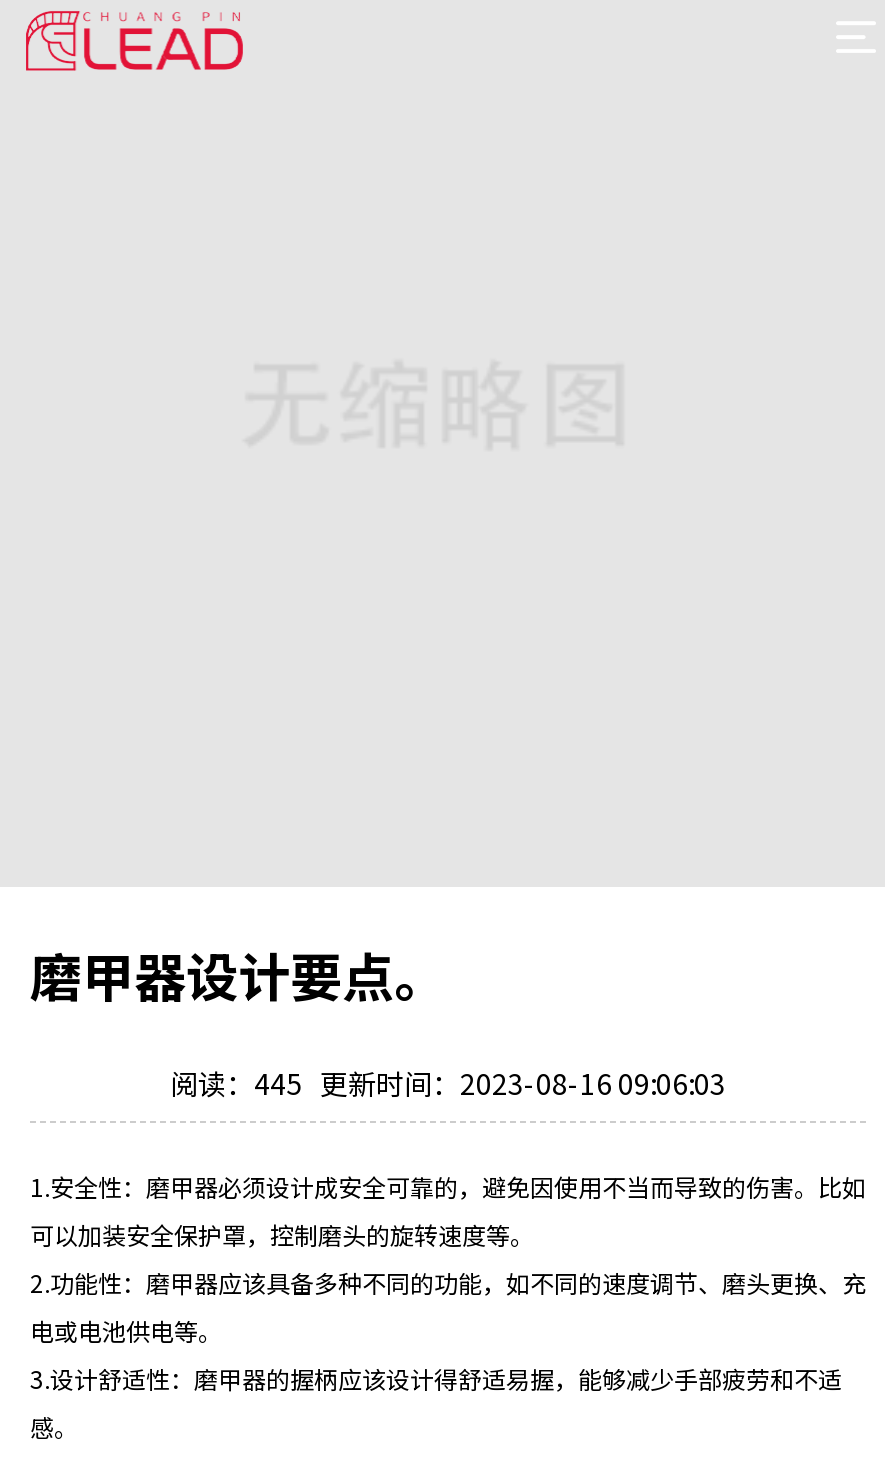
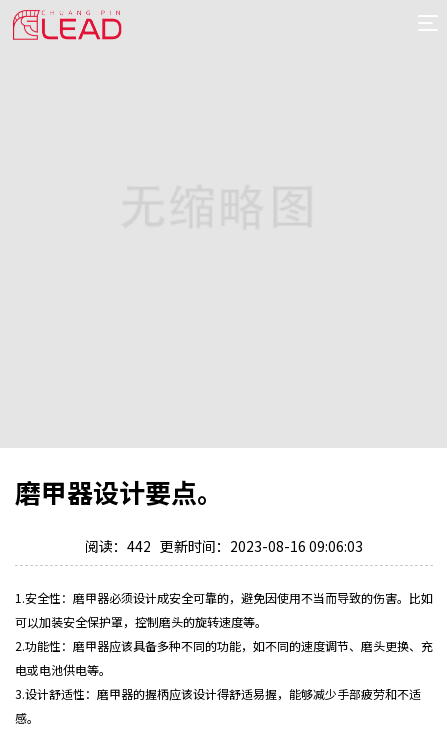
[170,1063,726,1103] 阅读：445 更新时间：2023-08-16 09:06:03 -> [85,536,363,556] 阅读：442 更新时间：2023-08-16 09:06:03

